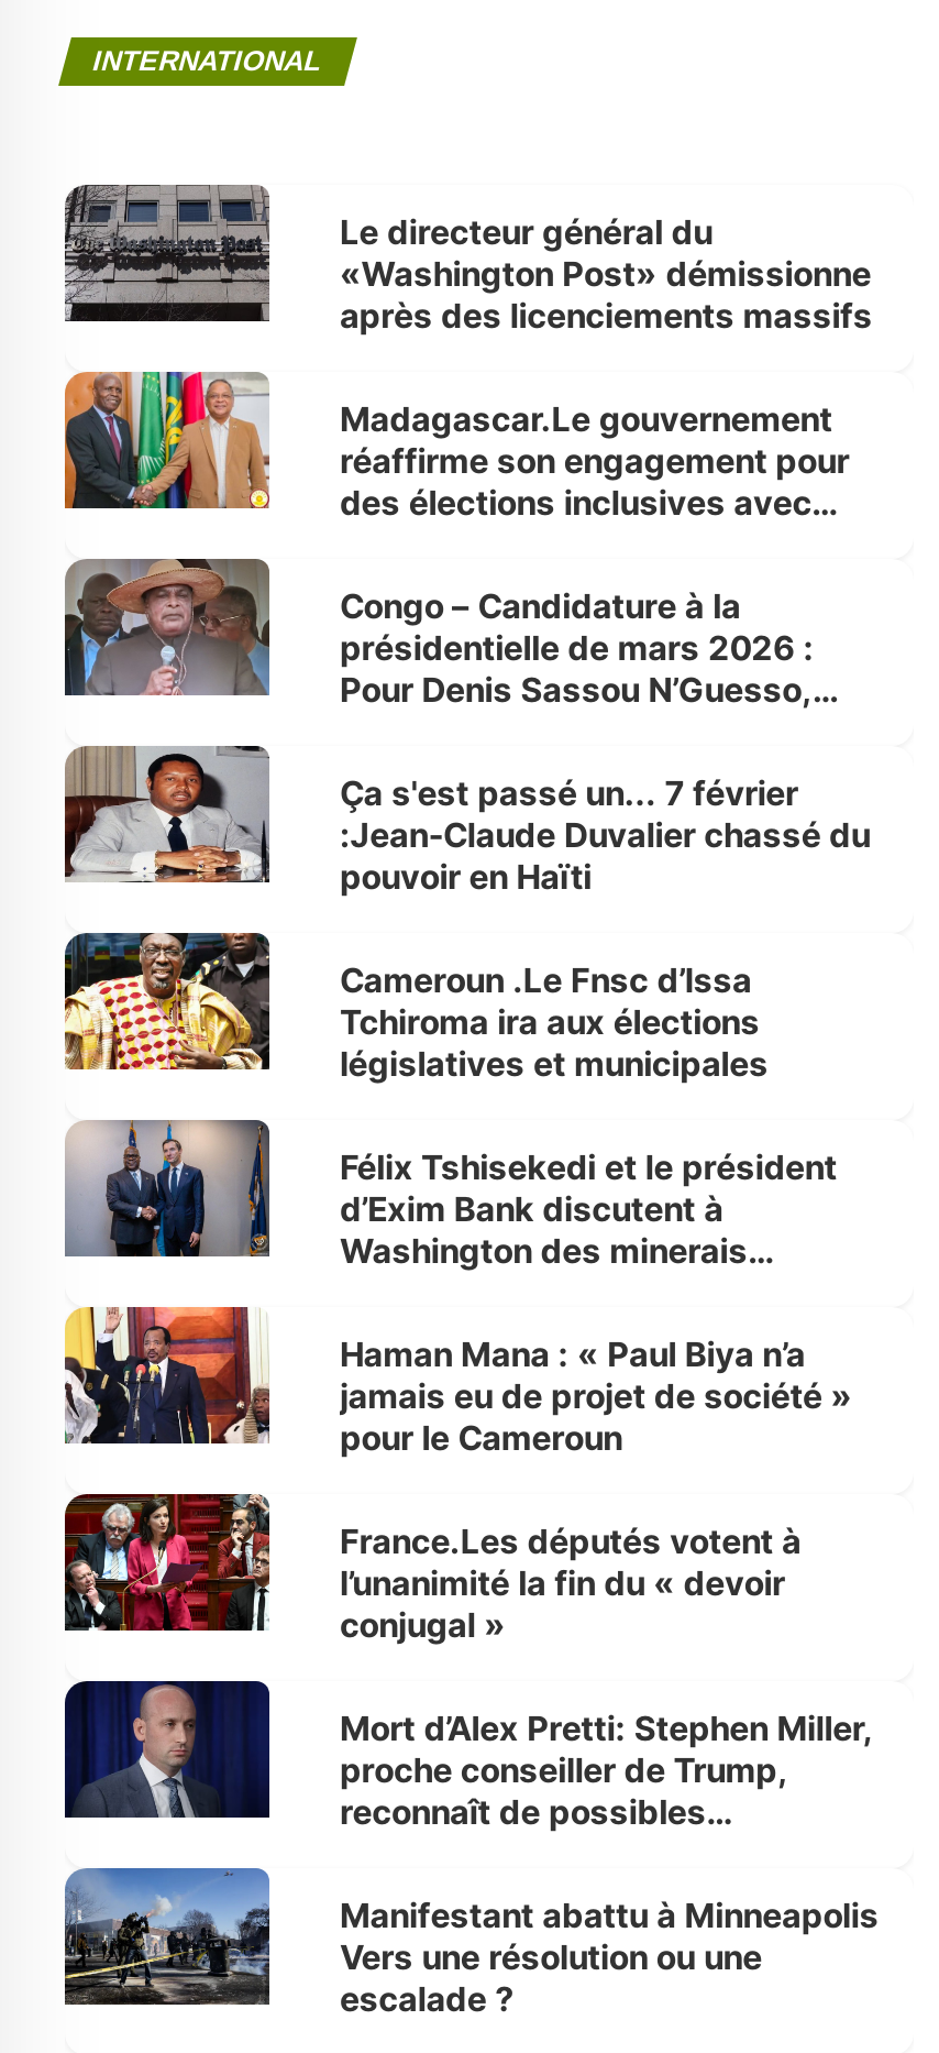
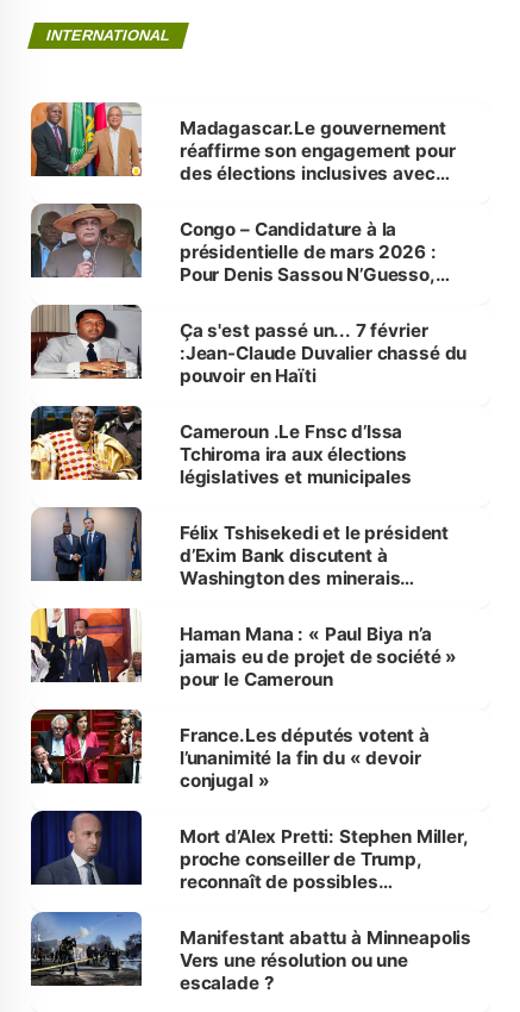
[63,183,872,337] [image] | Le directeur général du | «Washington Post» démissionne | après des licenciements massifs -> none

